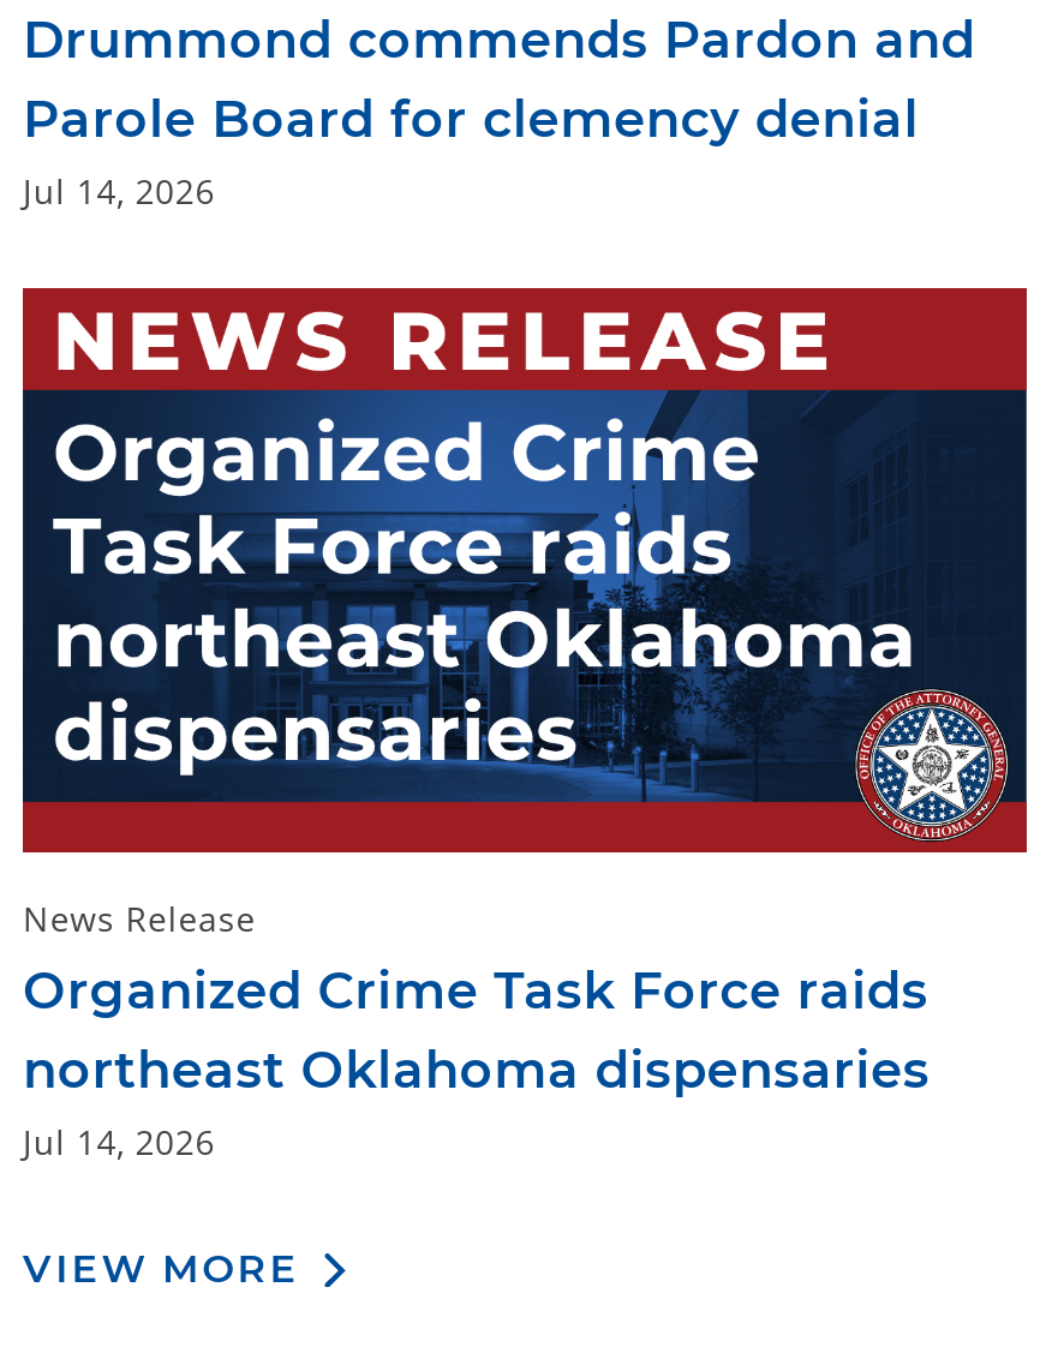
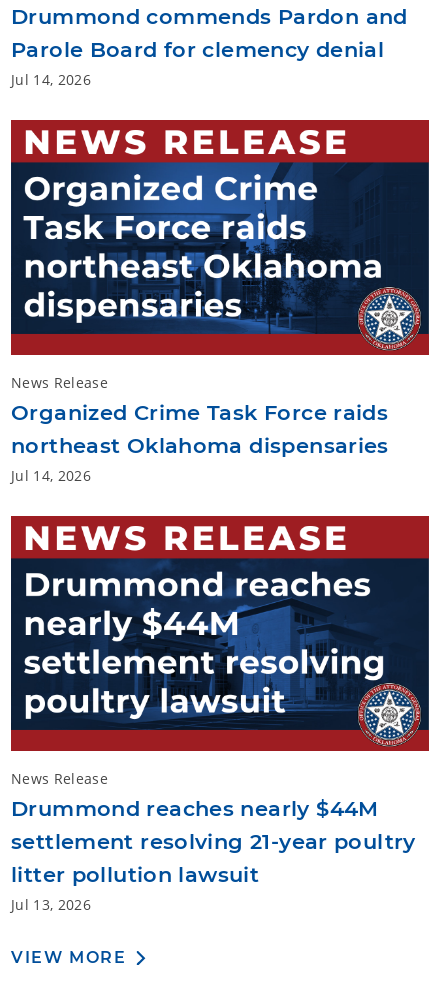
none -> [10,515,430,914] [image] | News Release | Drummond reaches nearly $44M | settlement resolving 21-year poultry | litter pollution lawsuit | Jul 13, 2026

